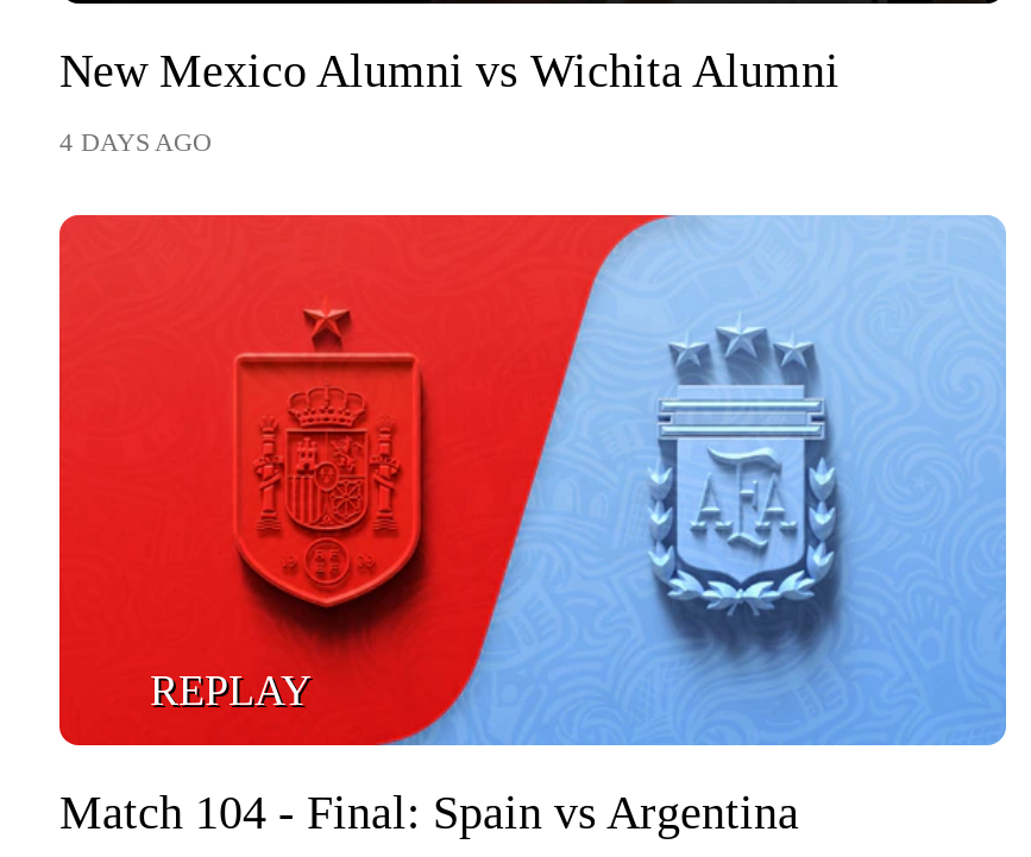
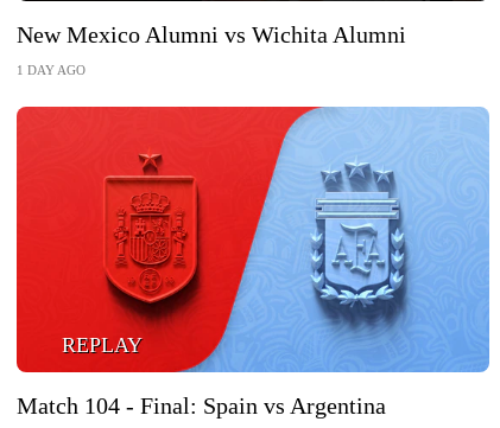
[59,126,212,155] 4 DAYS AGO -> [17,63,86,77] 1 DAY AGO

